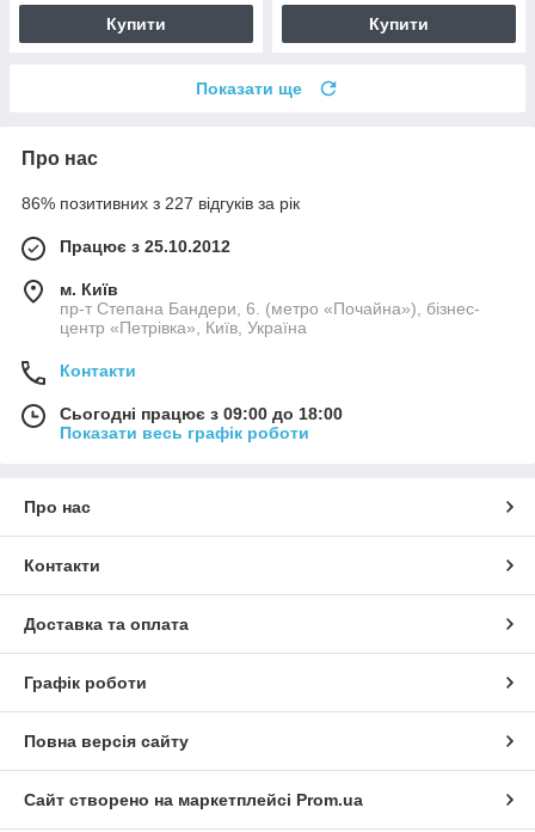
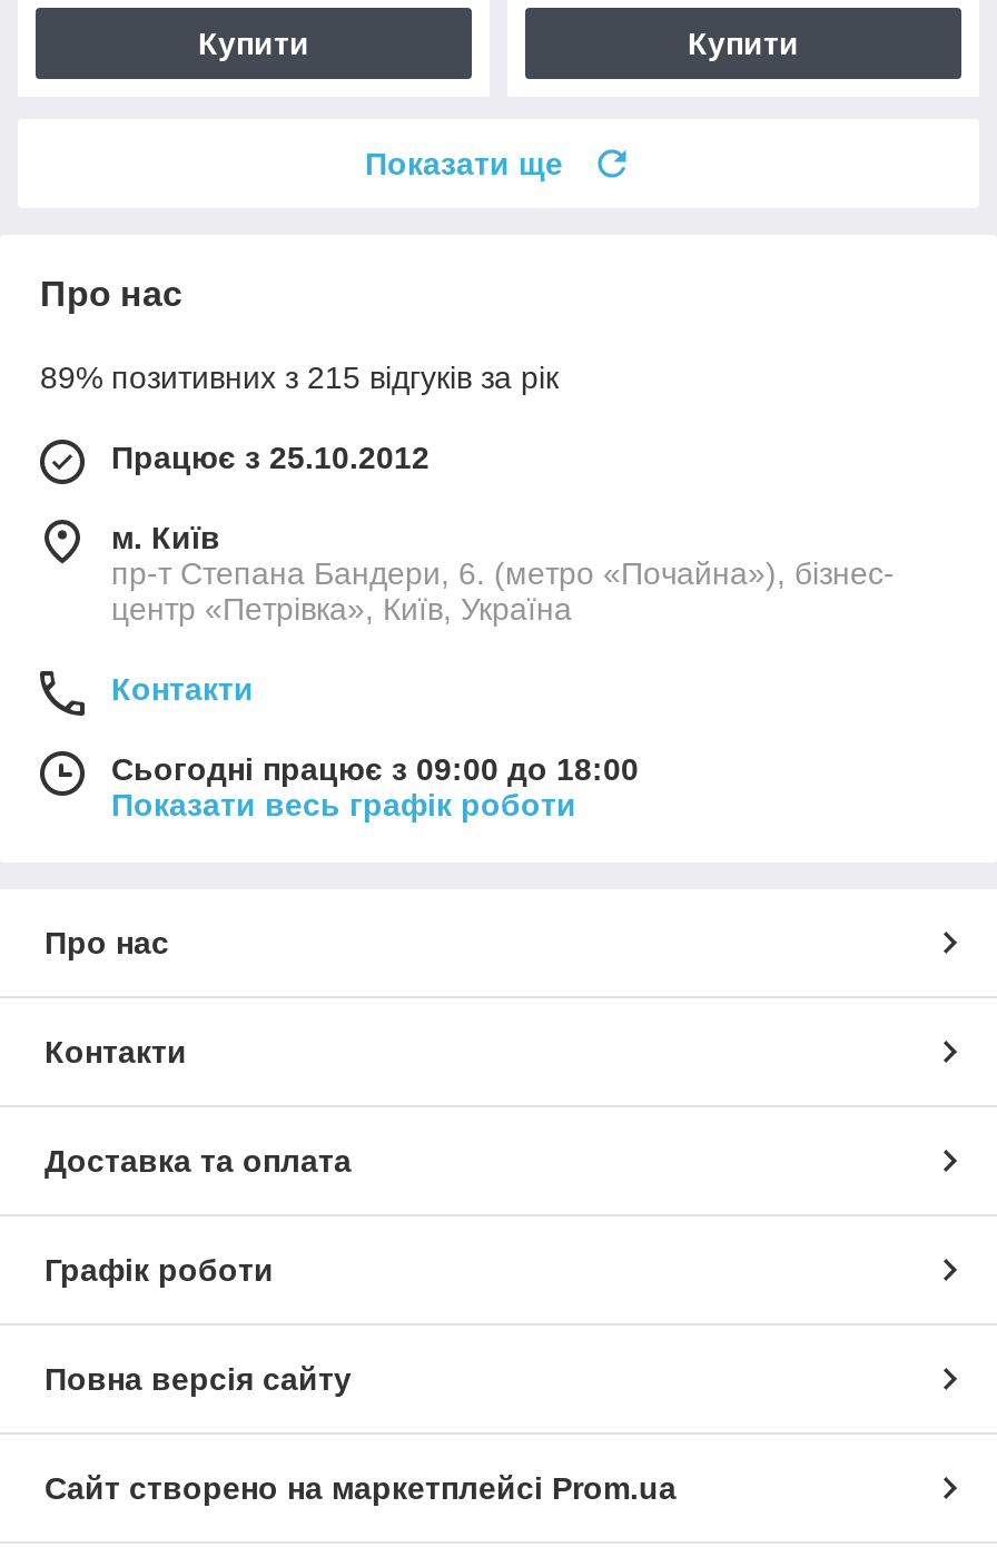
[21,194,300,213] 86% позитивних з 227 відгуків за рік -> [40,360,559,396] 89% позитивних з 215 відгуків за рік

